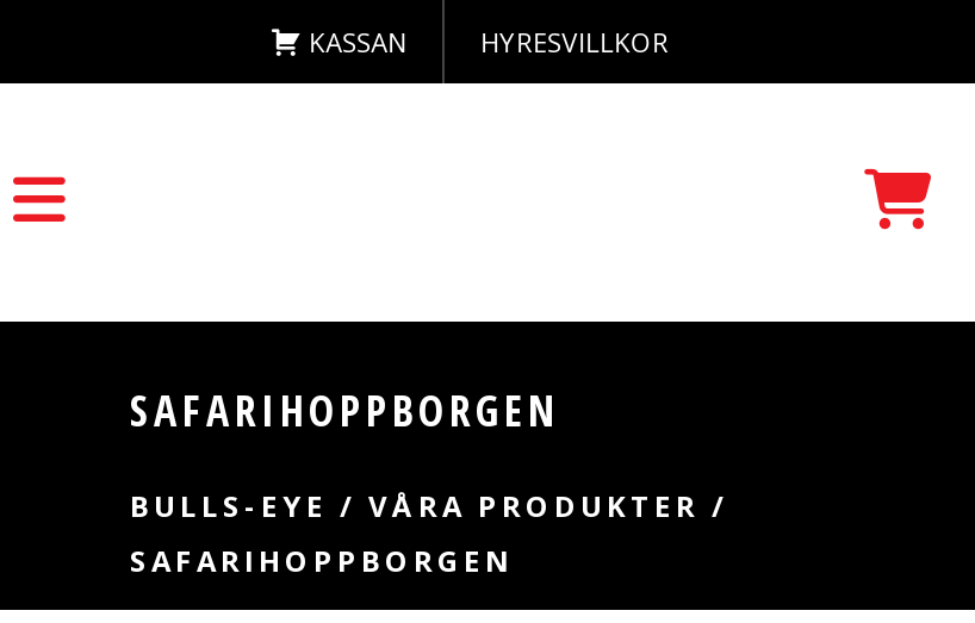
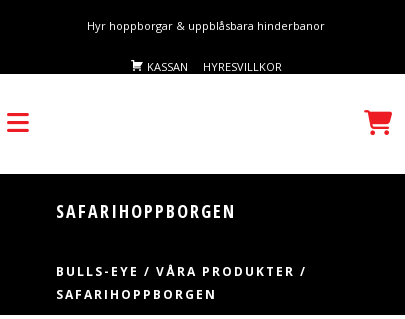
none -> [87,18,325,33] Hyr hoppborgar & uppblåsbara hinderbanor

